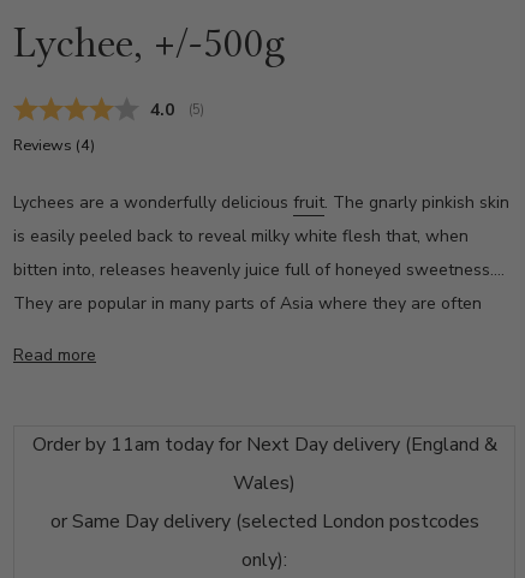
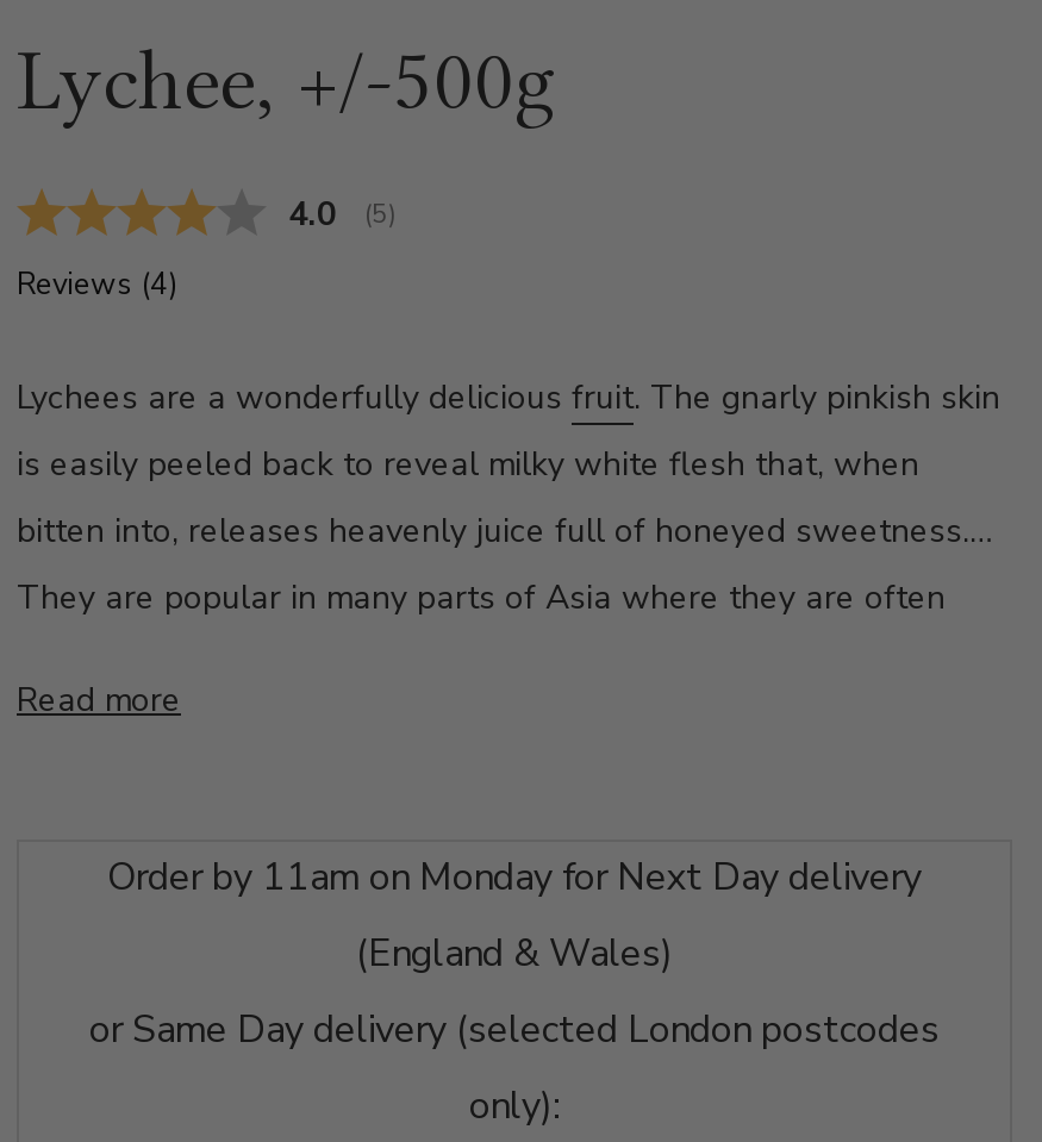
[32,431,497,457] Order by 11am today for Next Day delivery (England & -> [107,850,922,903] Order by 11am on Monday for Next Day delivery
[233,469,296,496] Wales) -> [356,926,673,979] (England & Wales)

